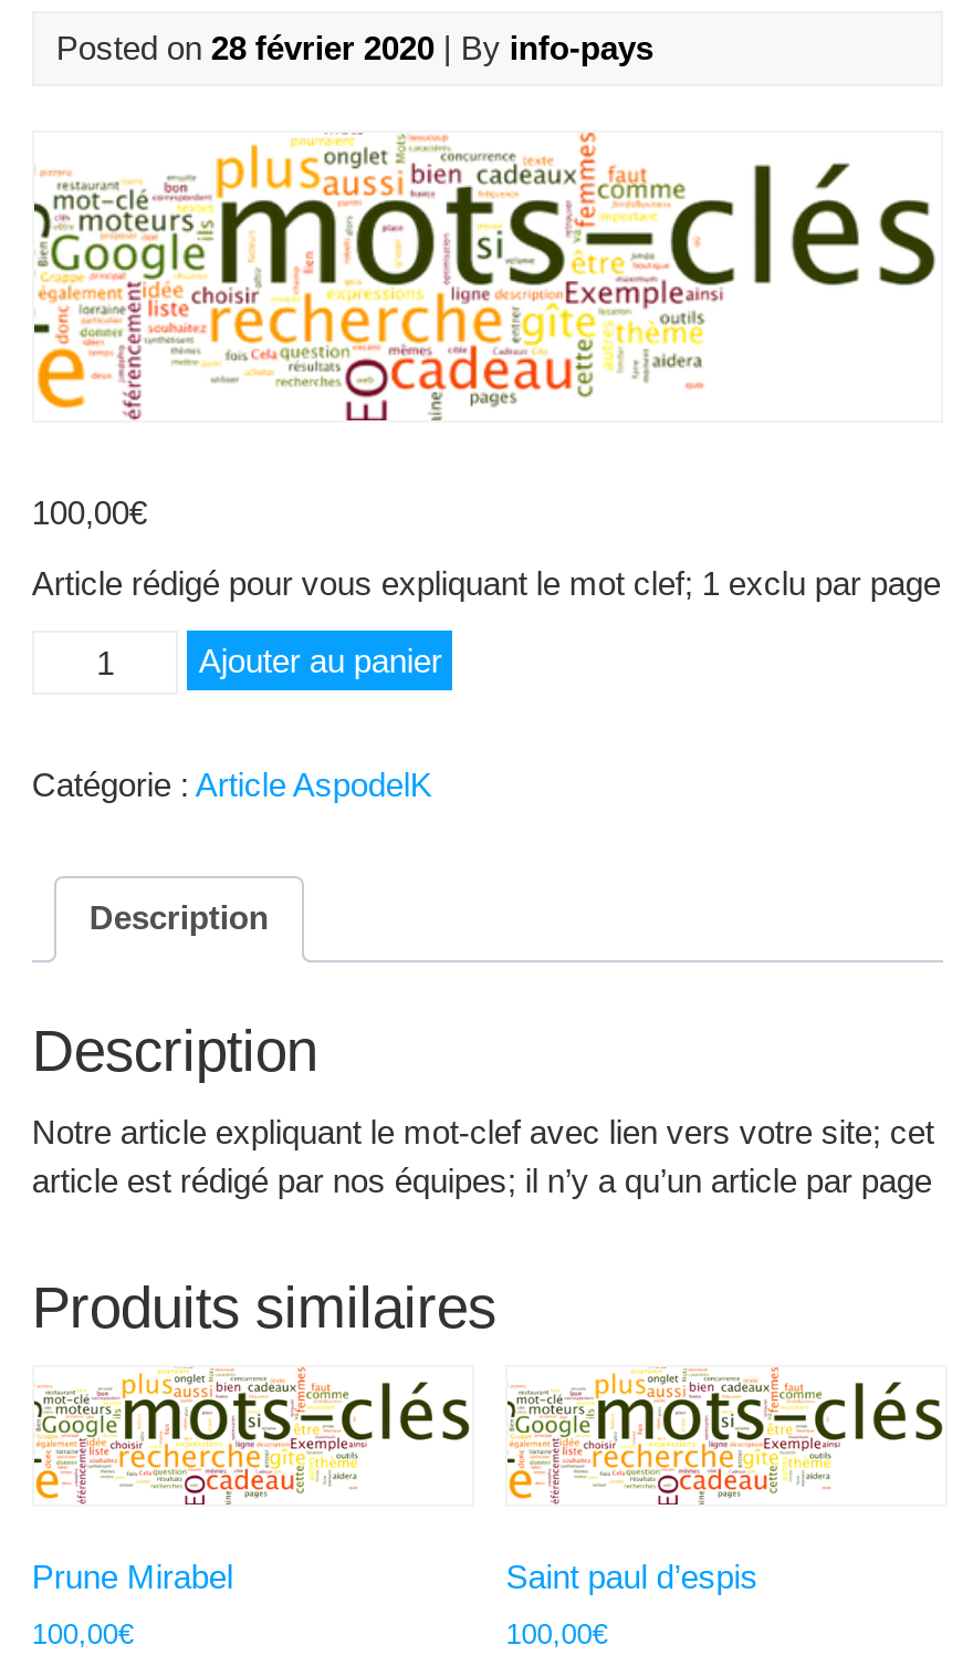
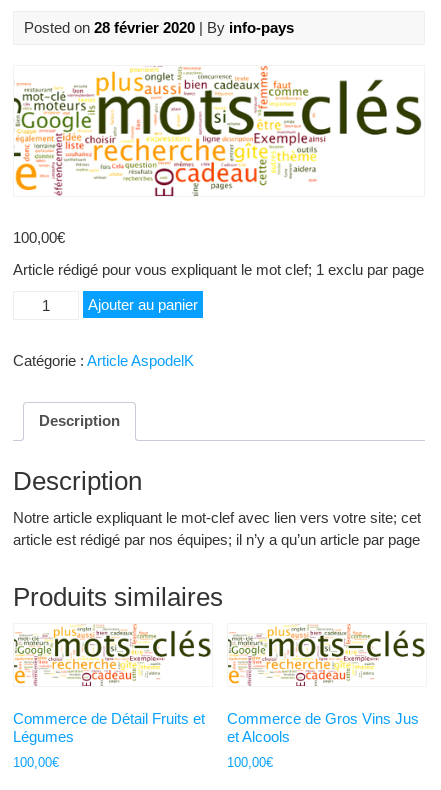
[32,1558,233,1595] Prune Mirabel -> [13,710,205,745] Commerce de Détail Fruits et | Légumes
[506,1558,758,1595] Saint paul d’espis -> [227,710,419,745] Commerce de Gros Vins Jus | et Alcools

